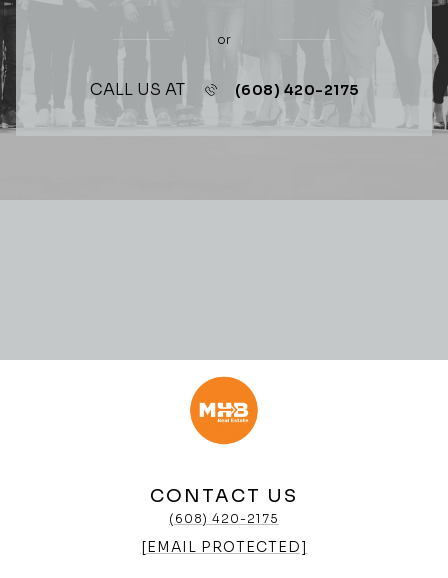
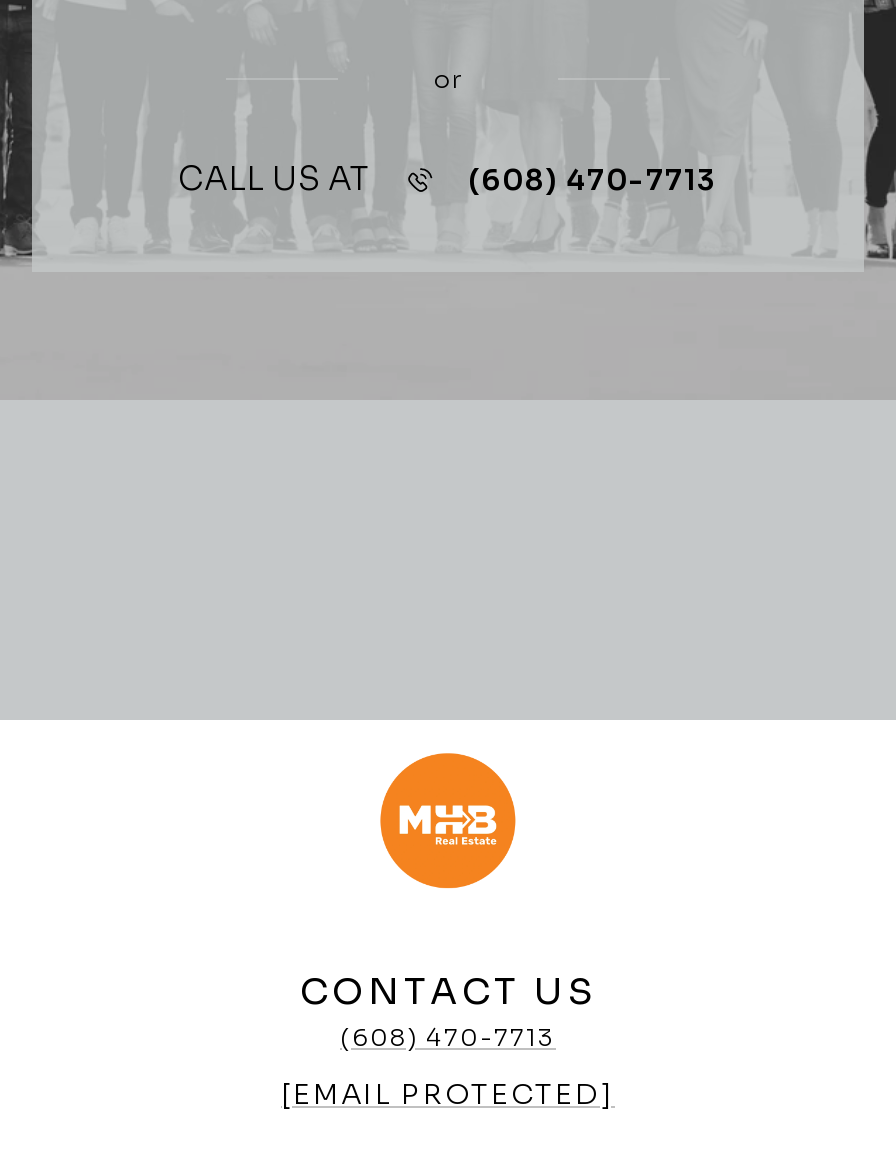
[234,81,358,99] (608) 420-2175 -> [468,161,718,197] (608) 470-7713
[169,511,279,526] (608) 420-2175 -> [340,1021,556,1051] (608) 470-7713

